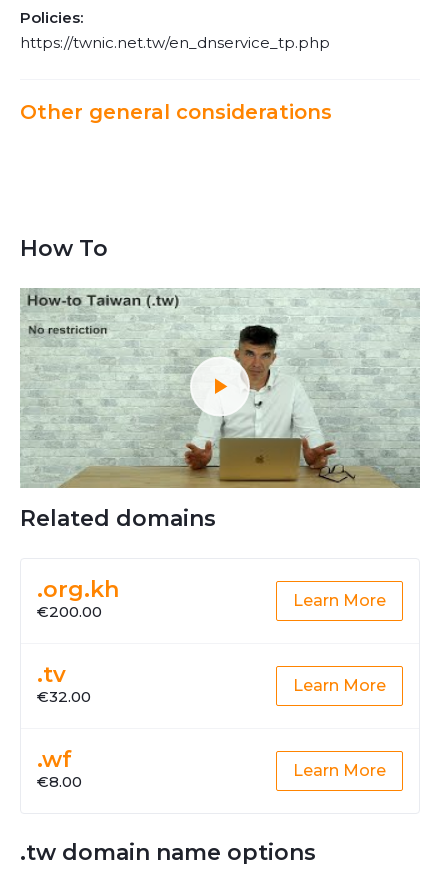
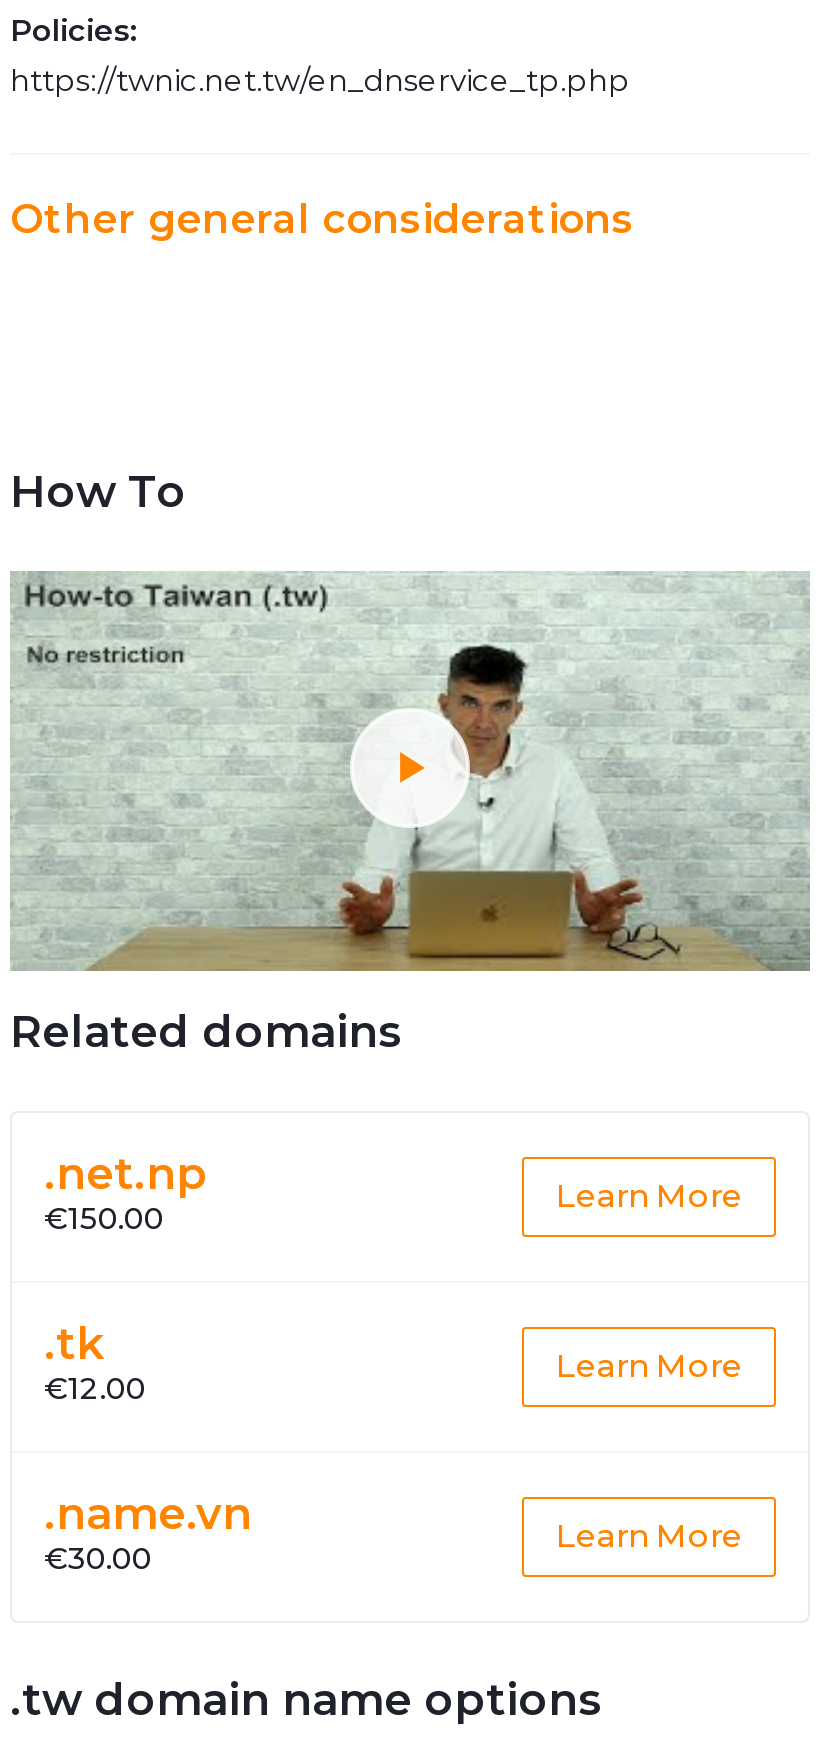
[37,576,119,621] .org.kh | €200.00 -> [44,1147,208,1237] .net.np | €150.00
[37,661,91,706] .tv | €32.00 -> [44,1317,146,1407] .tk | €12.00
[37,746,82,791] .wf | €8.00 -> [44,1487,252,1577] .name.vn | €30.00

